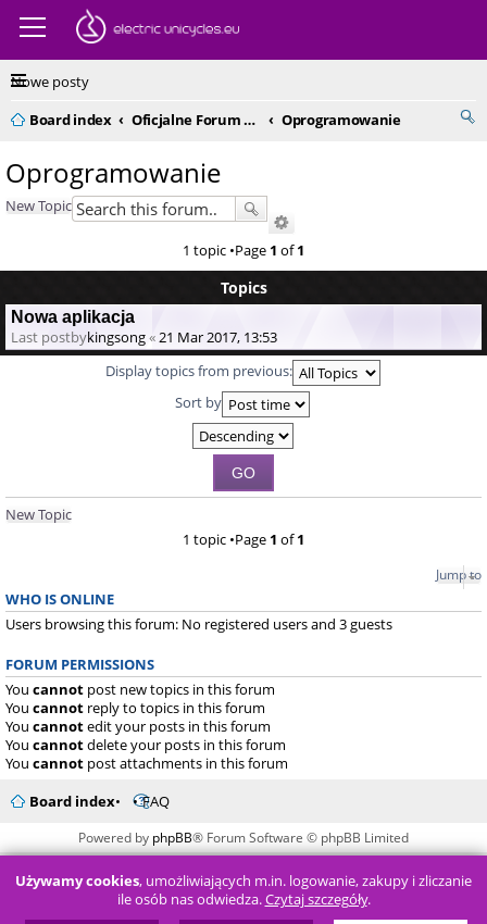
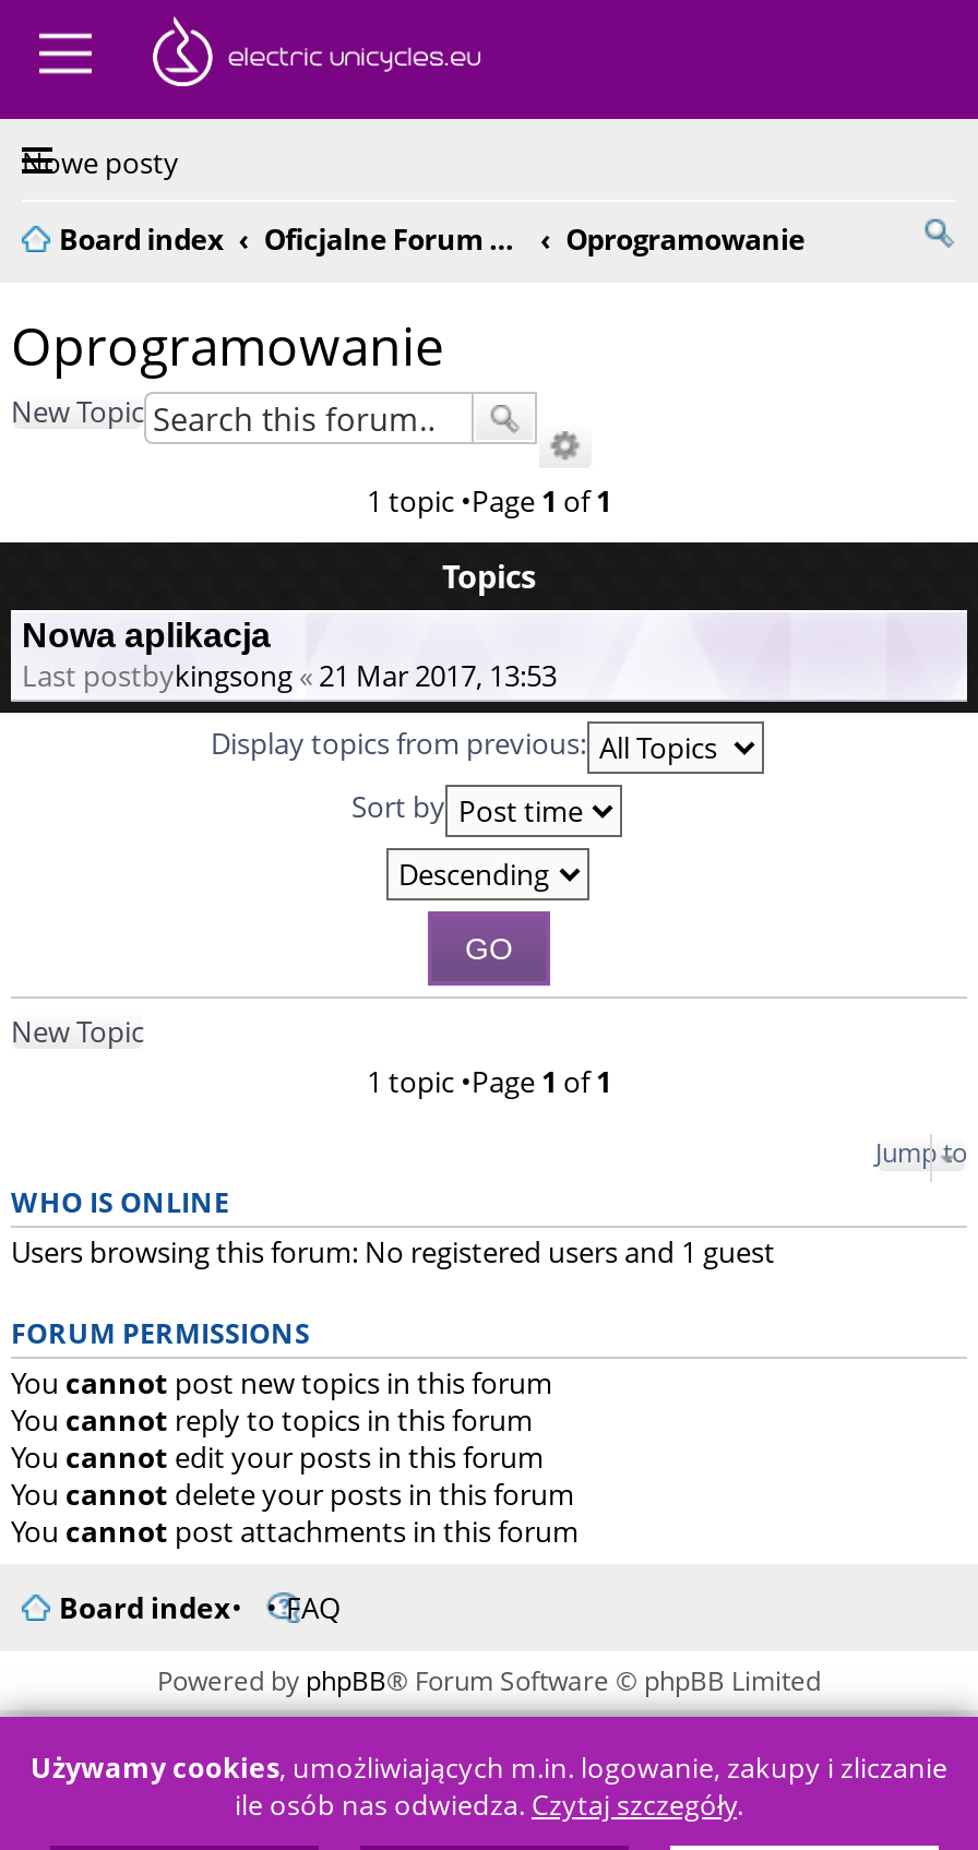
[5,614,392,634] Users browsing this forum: No registered users and 3 guests -> [11,1232,775,1271] Users browsing this forum: No registered users and 1 guest

